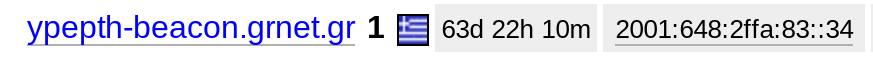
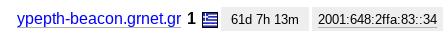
[441,13,591,43] 63d 22h 10m -> [231,11,299,26] 61d 7h 13m

